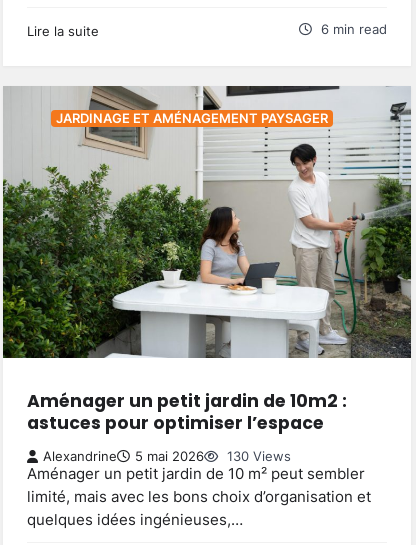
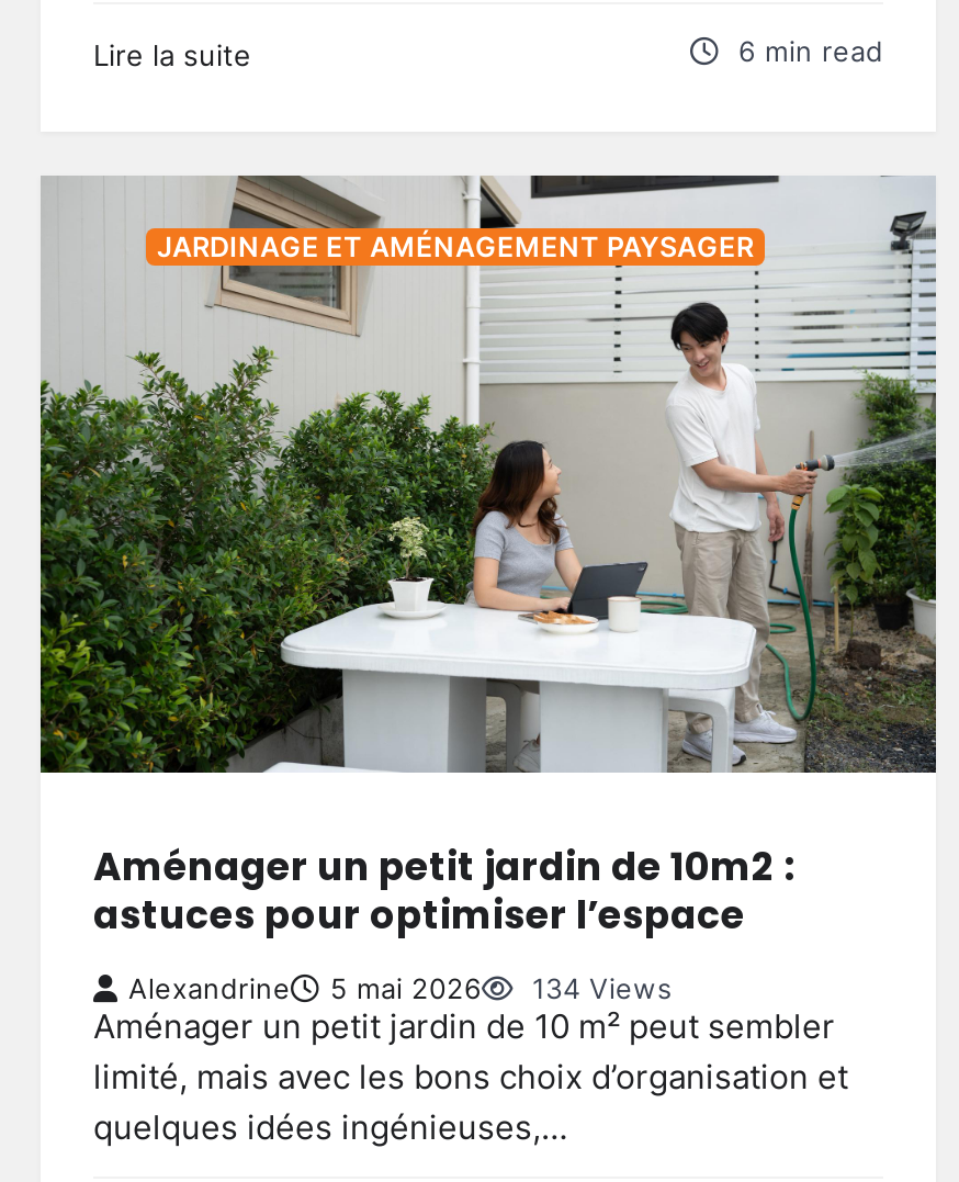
[43,449,291,464] Alexandrine 5 mai 2026 130 Views -> [128,973,673,1006] Alexandrine 5 mai 2026 134 Views

